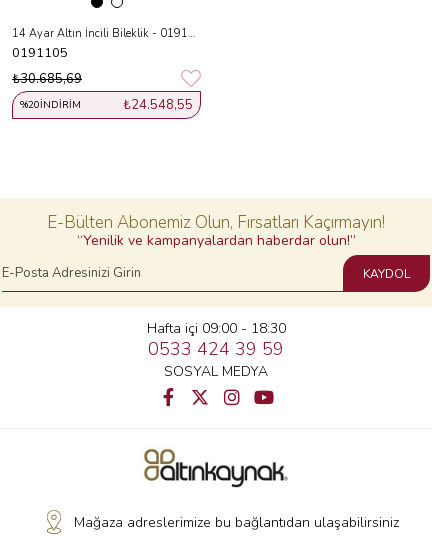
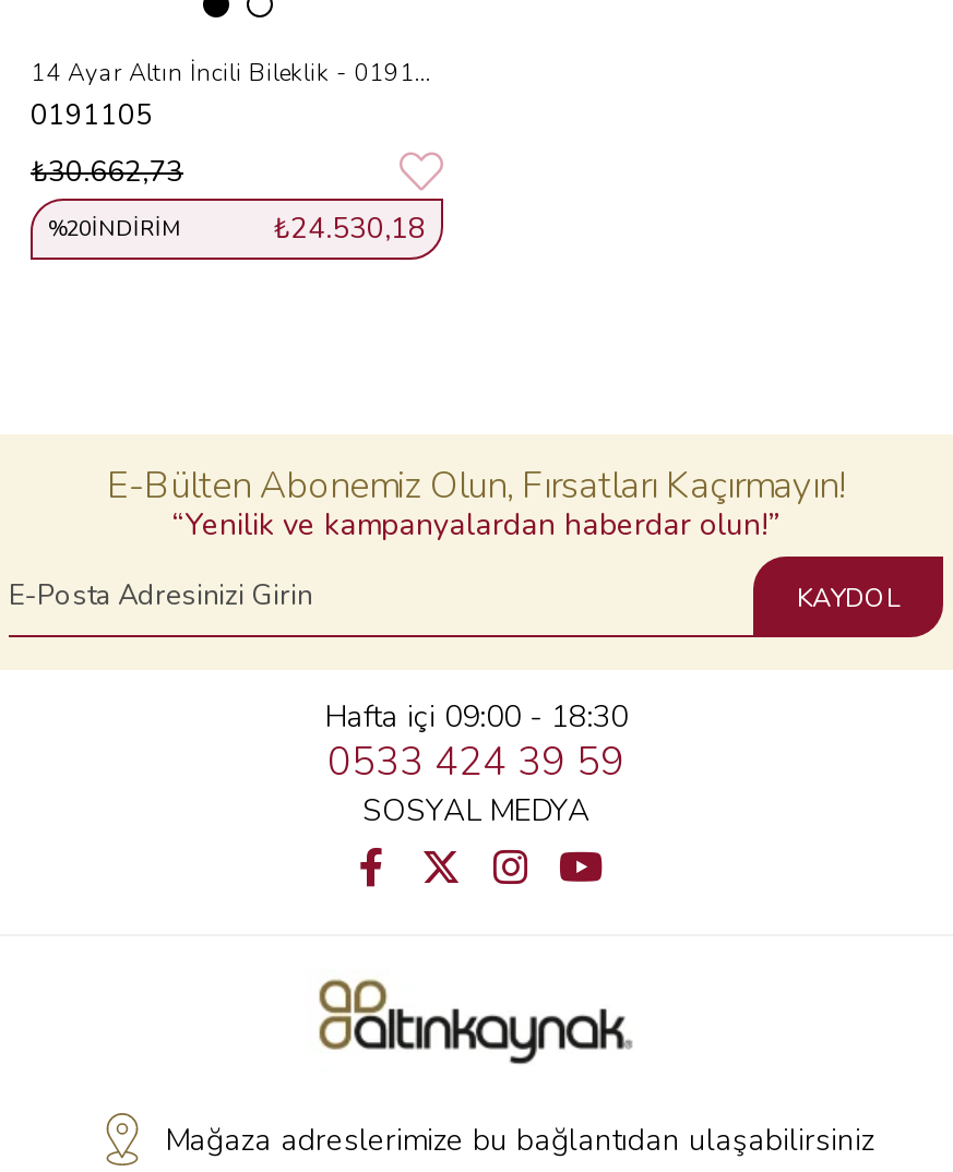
[12,70,82,88] ₺30.685,69 -> [31,153,183,192] ₺30.662,73
[123,96,193,114] ₺24.548,55 -> [273,210,426,249] ₺24.530,18

